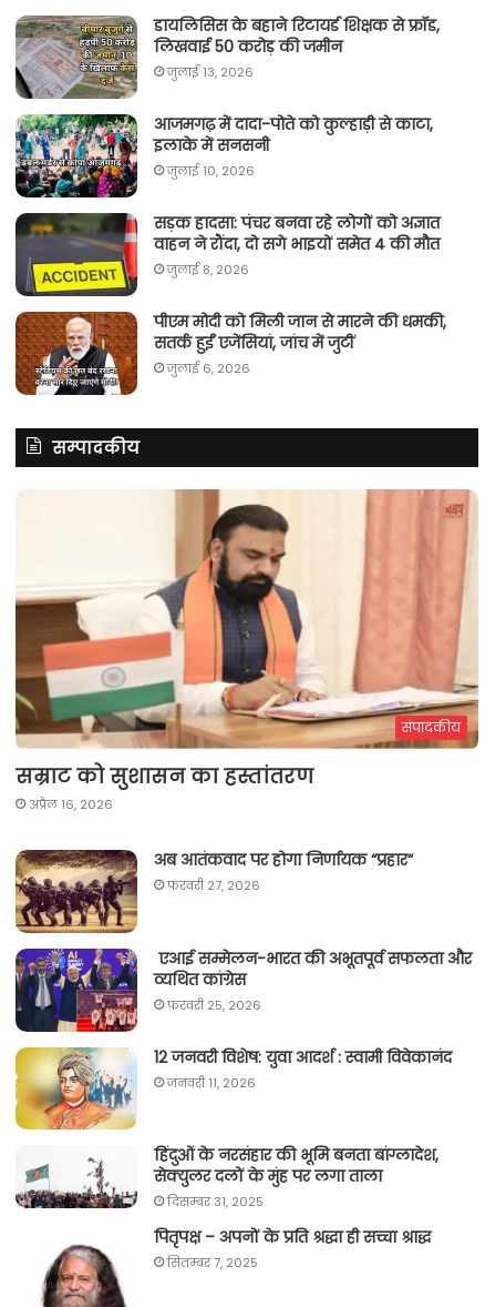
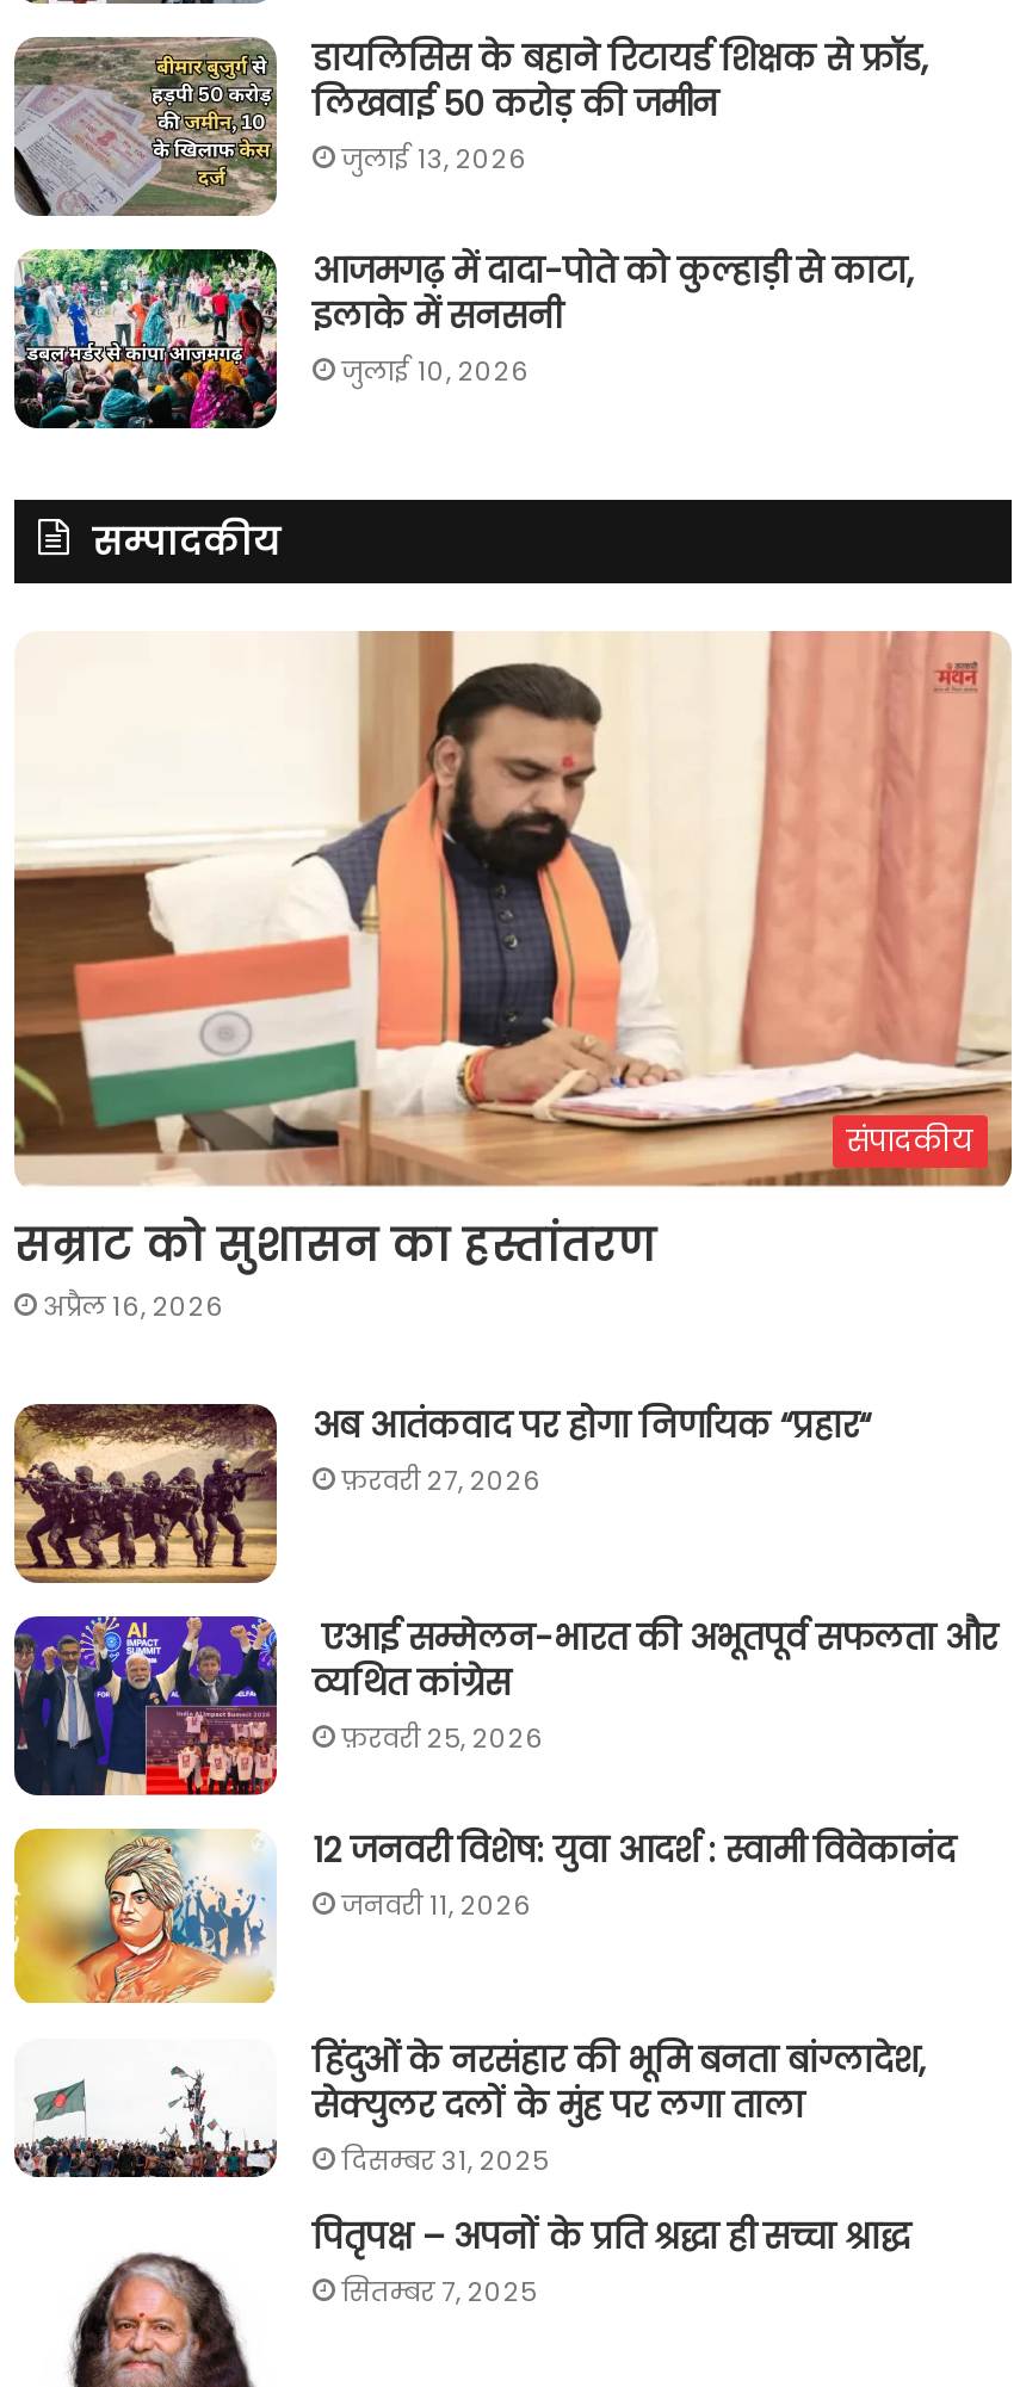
[16,212,446,378] [image] | सड़क हादसा: पंचर बनवा रहे लोगों को अज्ञात | वाहन ने रौंदा, दो सगे भाइयों समेत 4 की मौत | जुलाई 8, 2026 | पीएम मोदी को मिली जान से मारने की धमकी, | सतर्क हुईं एजेंसियां, जांच में जुटीं | जुलाई 6, 2026 -> none
[14,311,138,396] [image] -> none

